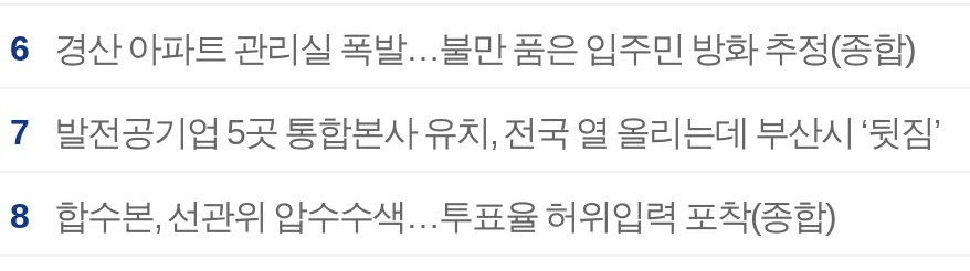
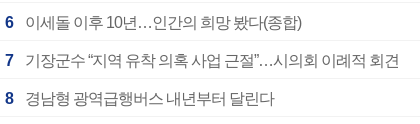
[54,30,914,67] 경산 아파트 관리실 폭발…불만 품은 입주민 방화 추정(종합) -> [25,14,301,31] 이세돌 이후 10년…인간의 희망 봤다(종합)
[54,113,940,151] 발전공기업 5곳 통합본사 유치, 전국 열 올리는데 부산시 ‘뒷짐’ -> [25,52,399,69] 기장군수 “지역 유착 의혹 사업 근절”…시의회 이례적 회견
[54,197,834,235] 합수본, 선관위 압수수색…투표율 허위입력 포착(종합) -> [25,90,274,107] 경남형 광역급행버스 내년부터 달린다

